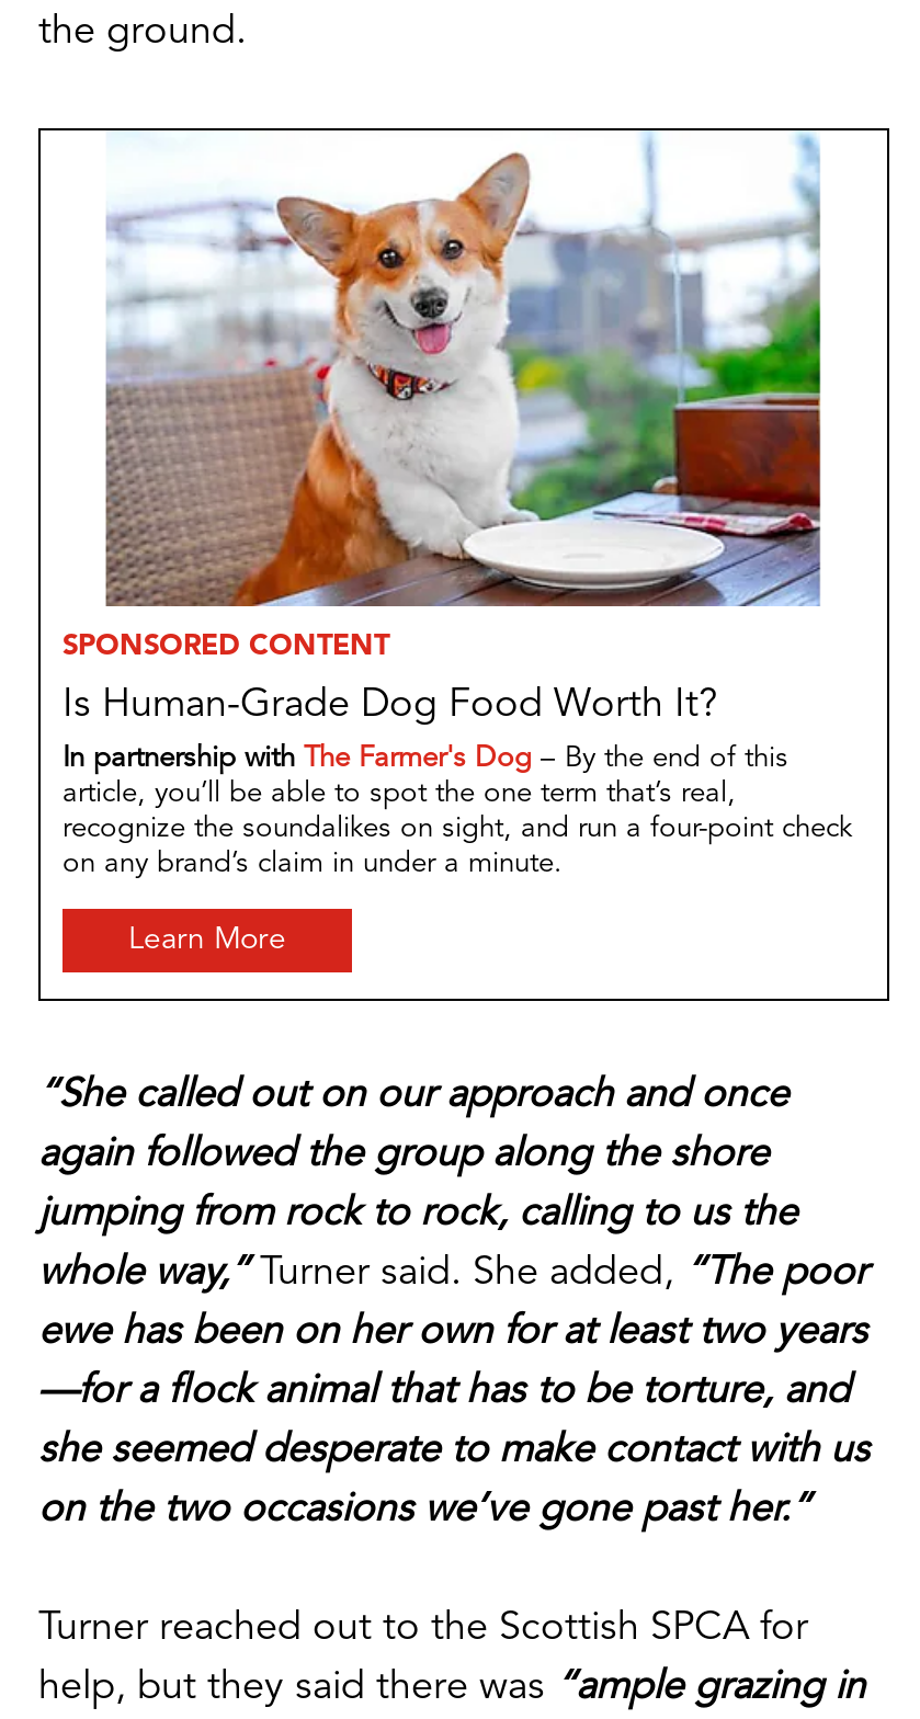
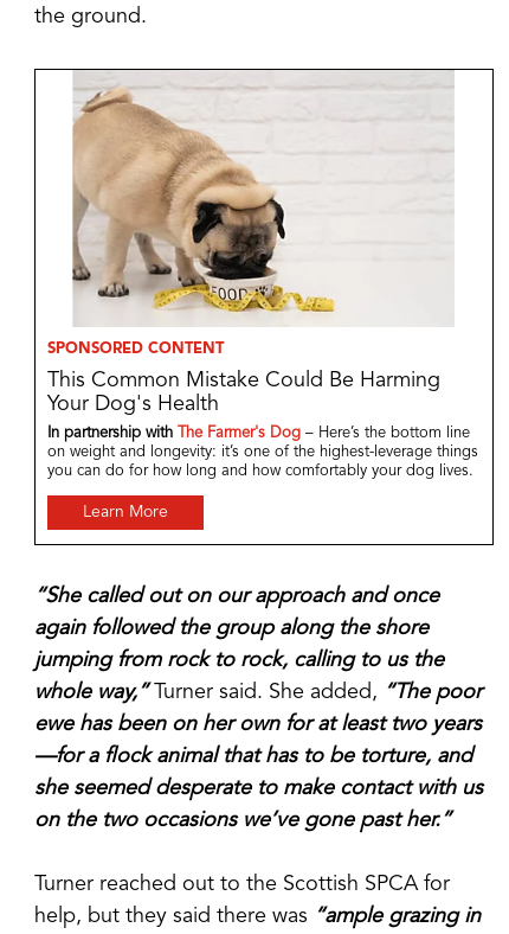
[63,132,824,724] [image] | Is Human-Grade Dog Food Worth It? -> [47,69,457,415] [image] | This Common Mistake Could Be Harming | Your Dog's Health
[63,743,852,877] In partnership with The Farmer's Dog – By the end of this | article, you’ll be able to spot the one term that’s real, | recognize the soundalikes on sight, and run a four-point check | on any brand’s claim in under a minute. -> [47,426,478,479] In partnership with The Farmer's Dog – Here’s the bottom line | on weight and longevity: it’s one of the highest-leverage things | you can do for how long and how comfortably your dog lives.

